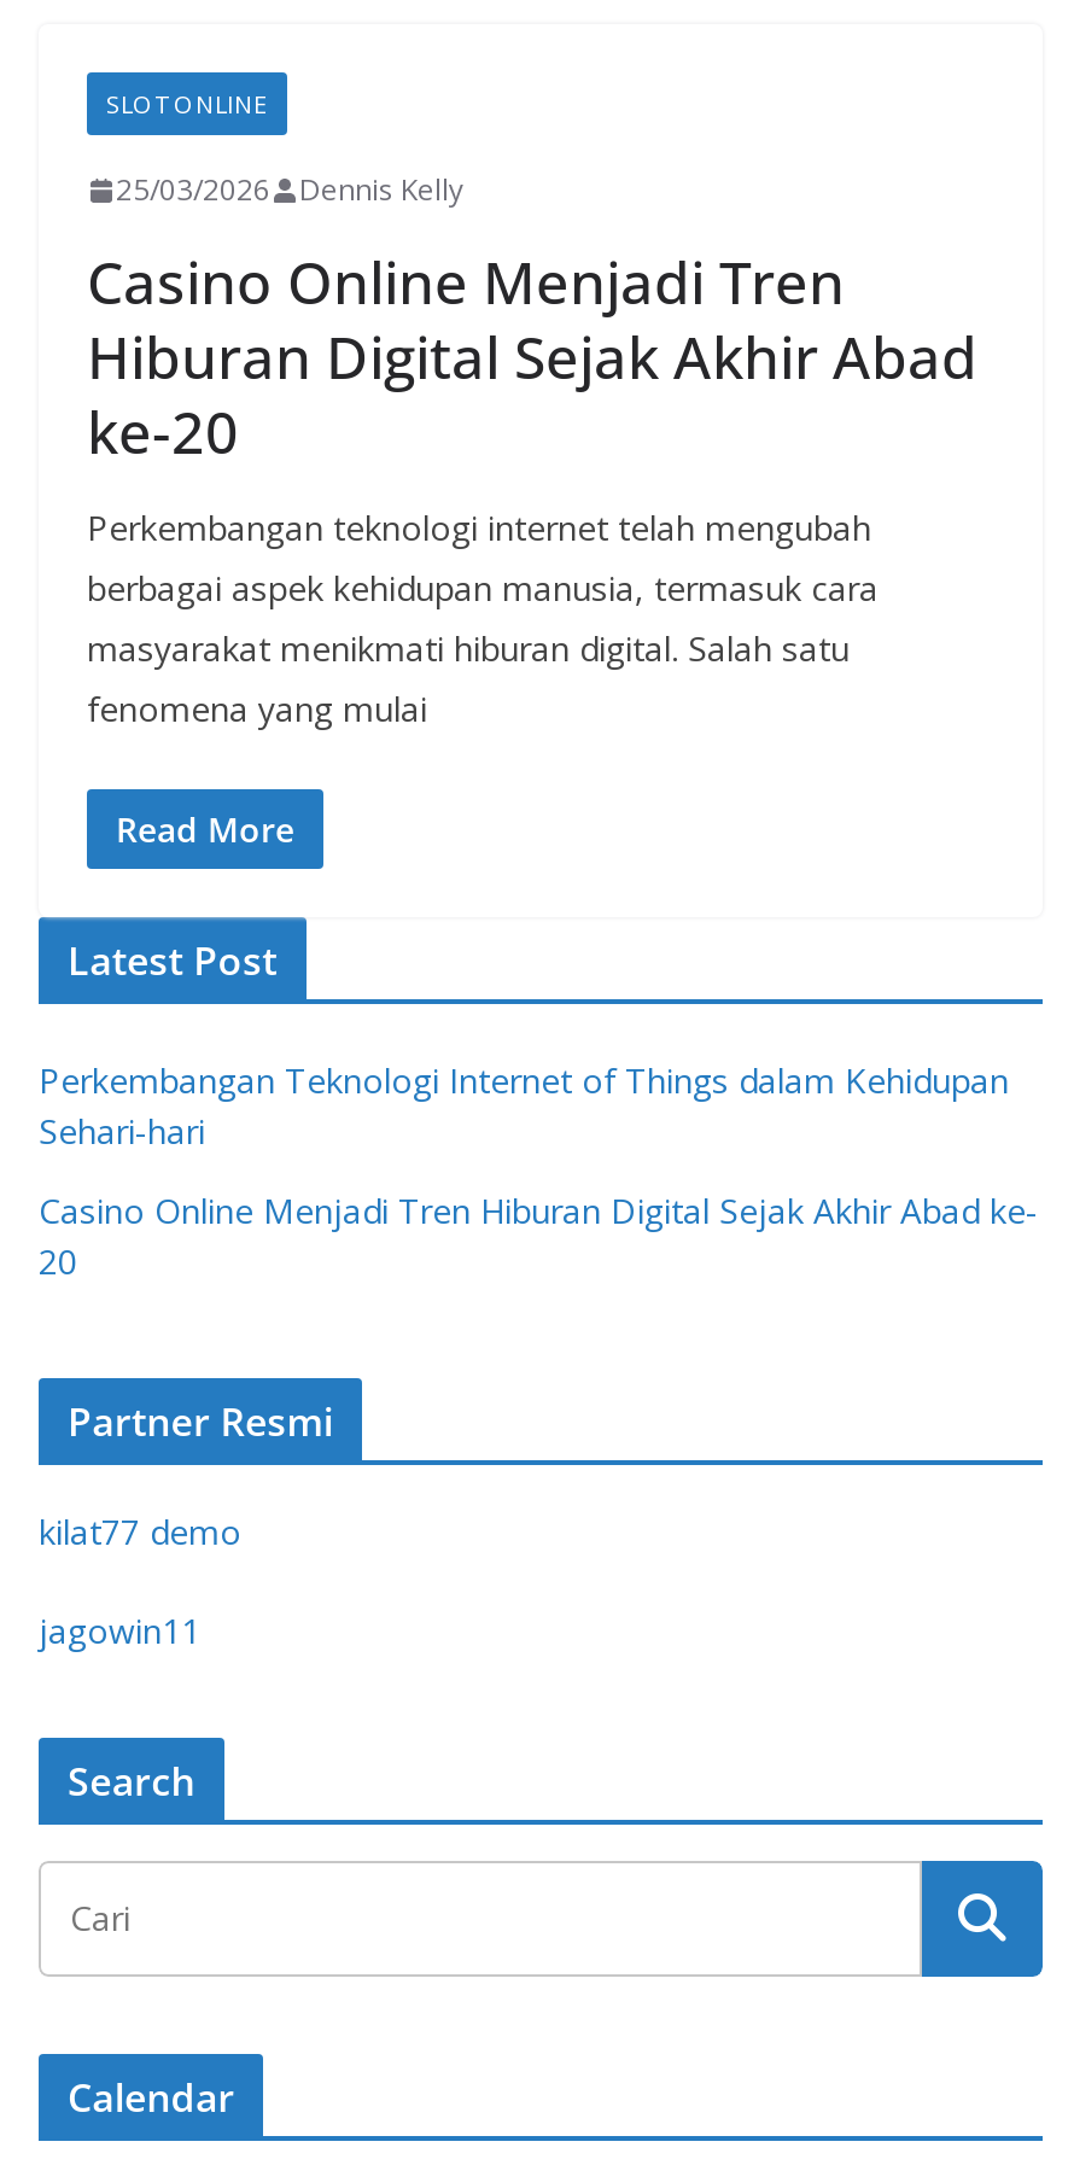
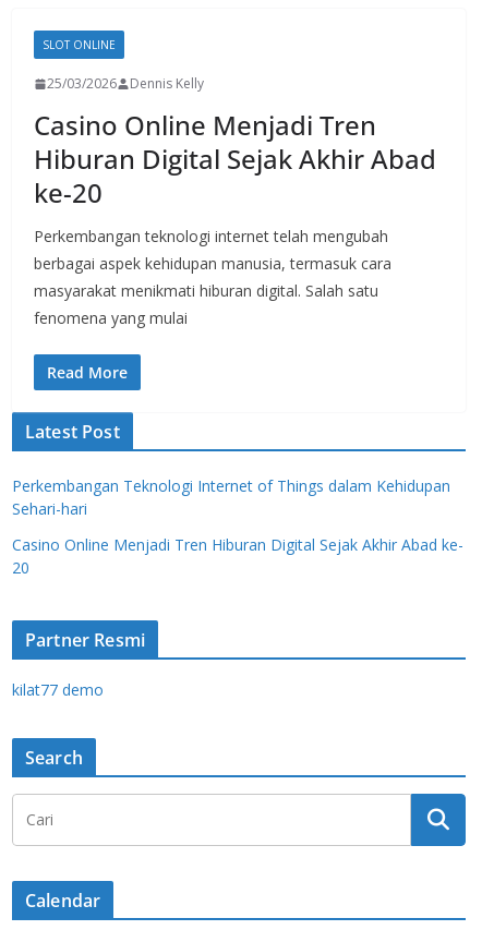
[39,1607,200,1653] jagowin11 -> none

